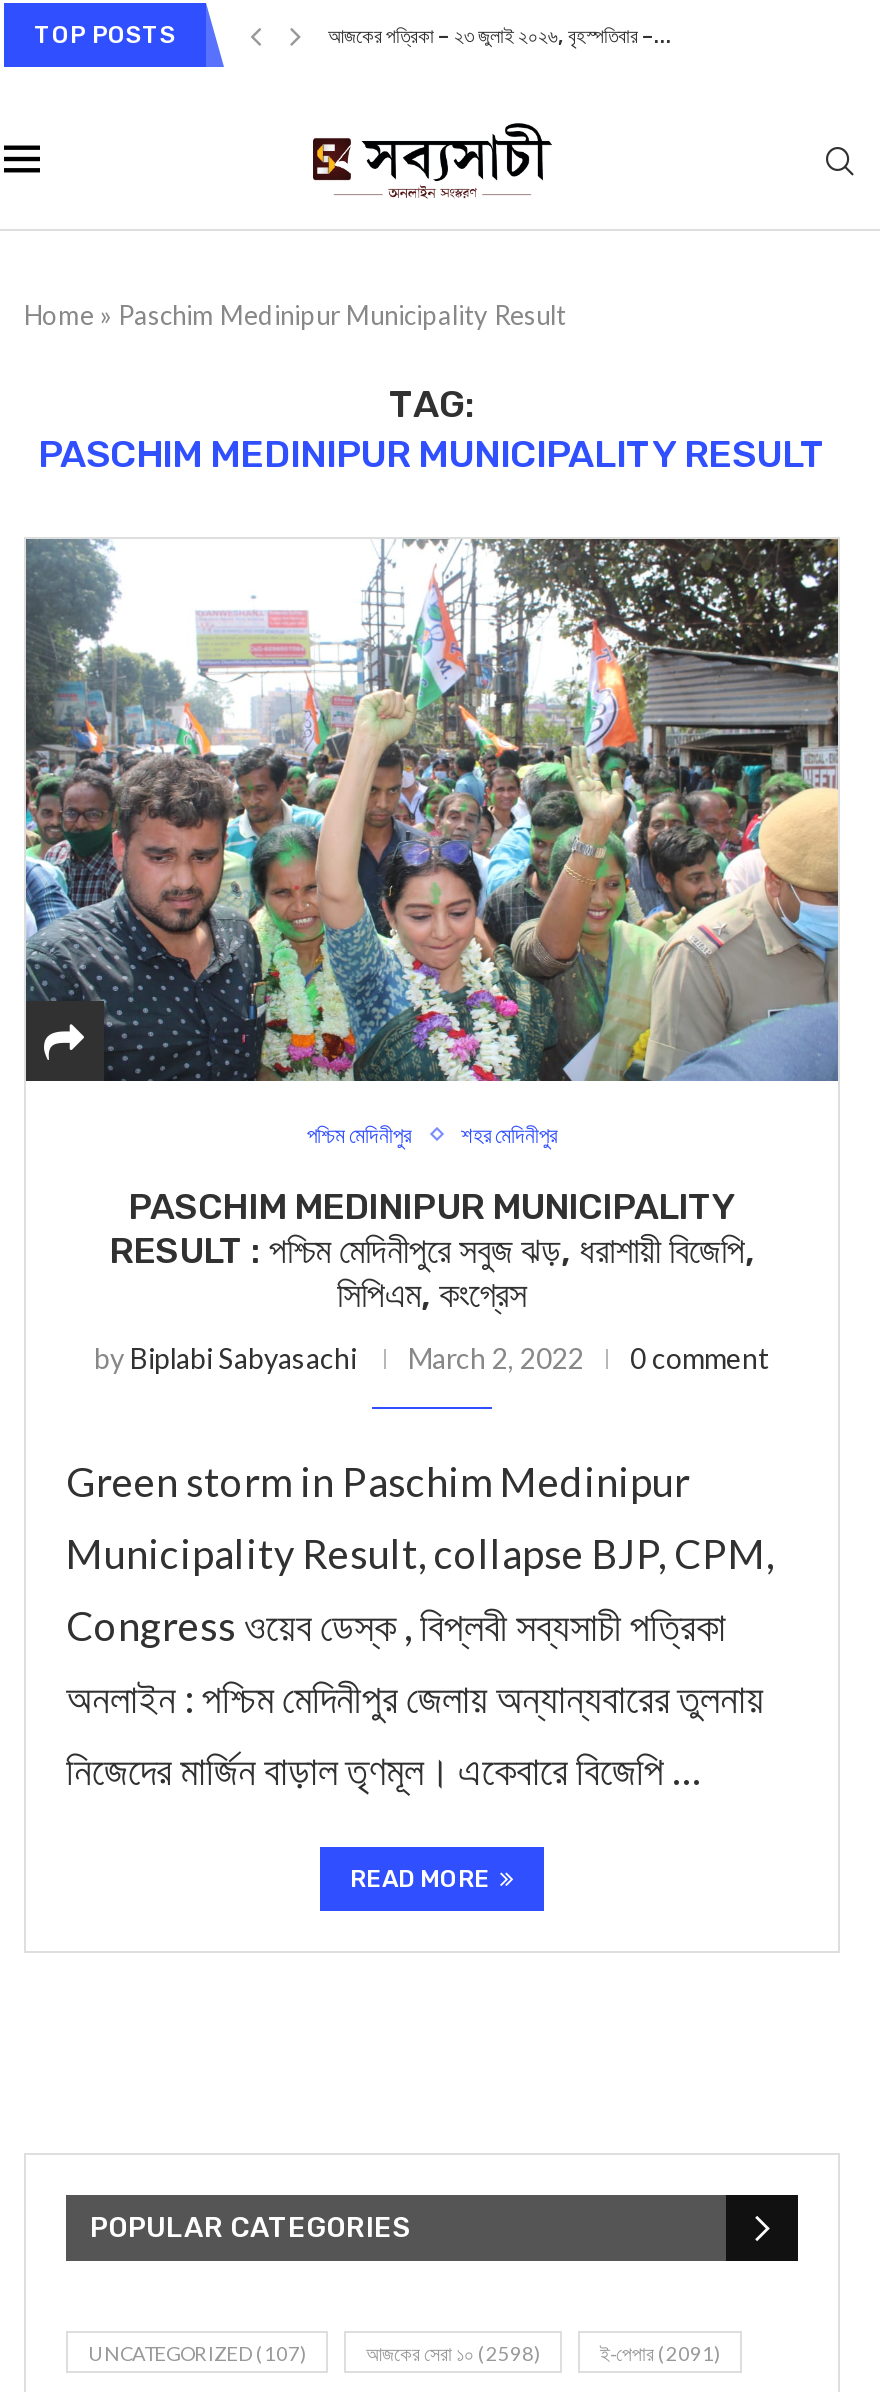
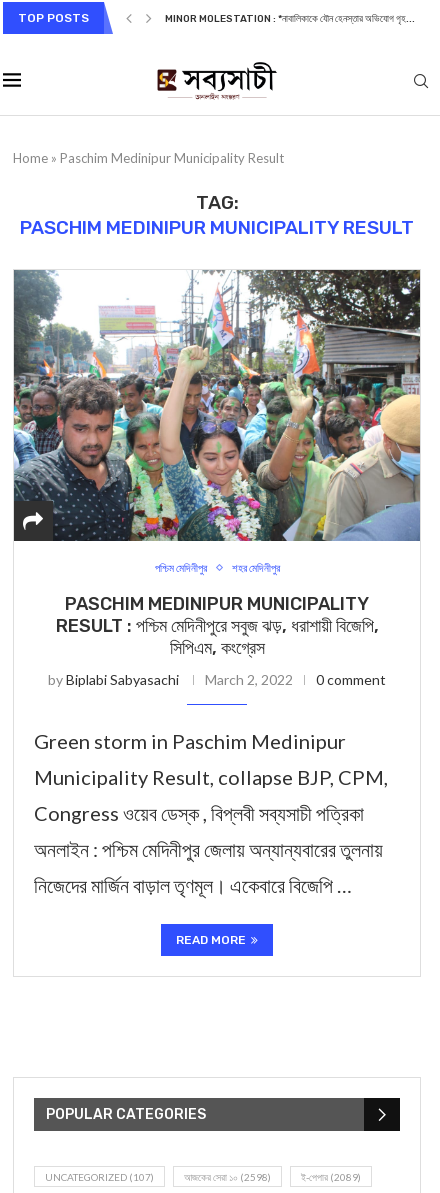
[328,25,672,49] আজকের পত্রিকা – ২৩ জুলাই ২০২৬, বৃহস্পতিবার –... -> [165,13,415,25] MINOR MOLESTATION : *নাবালিকাকে যৌন হেনস্তার অভিযোগ গৃহ...
[600,2341,720,2365] ই-পেপার (2091) -> [301,1171,361,1183] ই-পেপার (2089)

